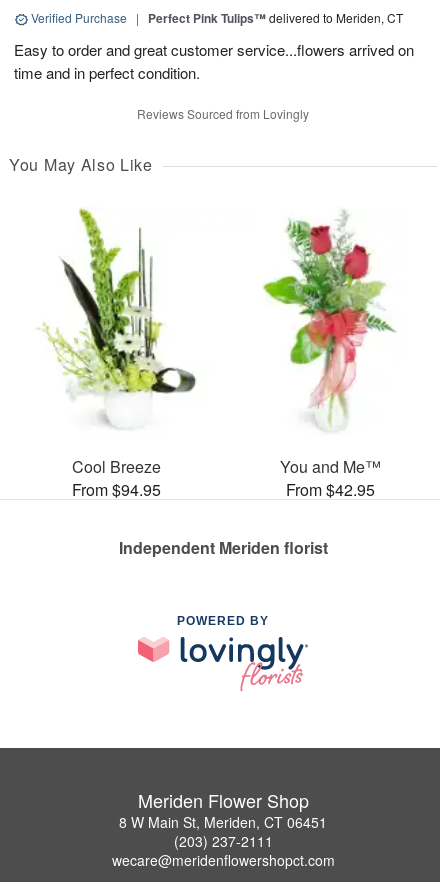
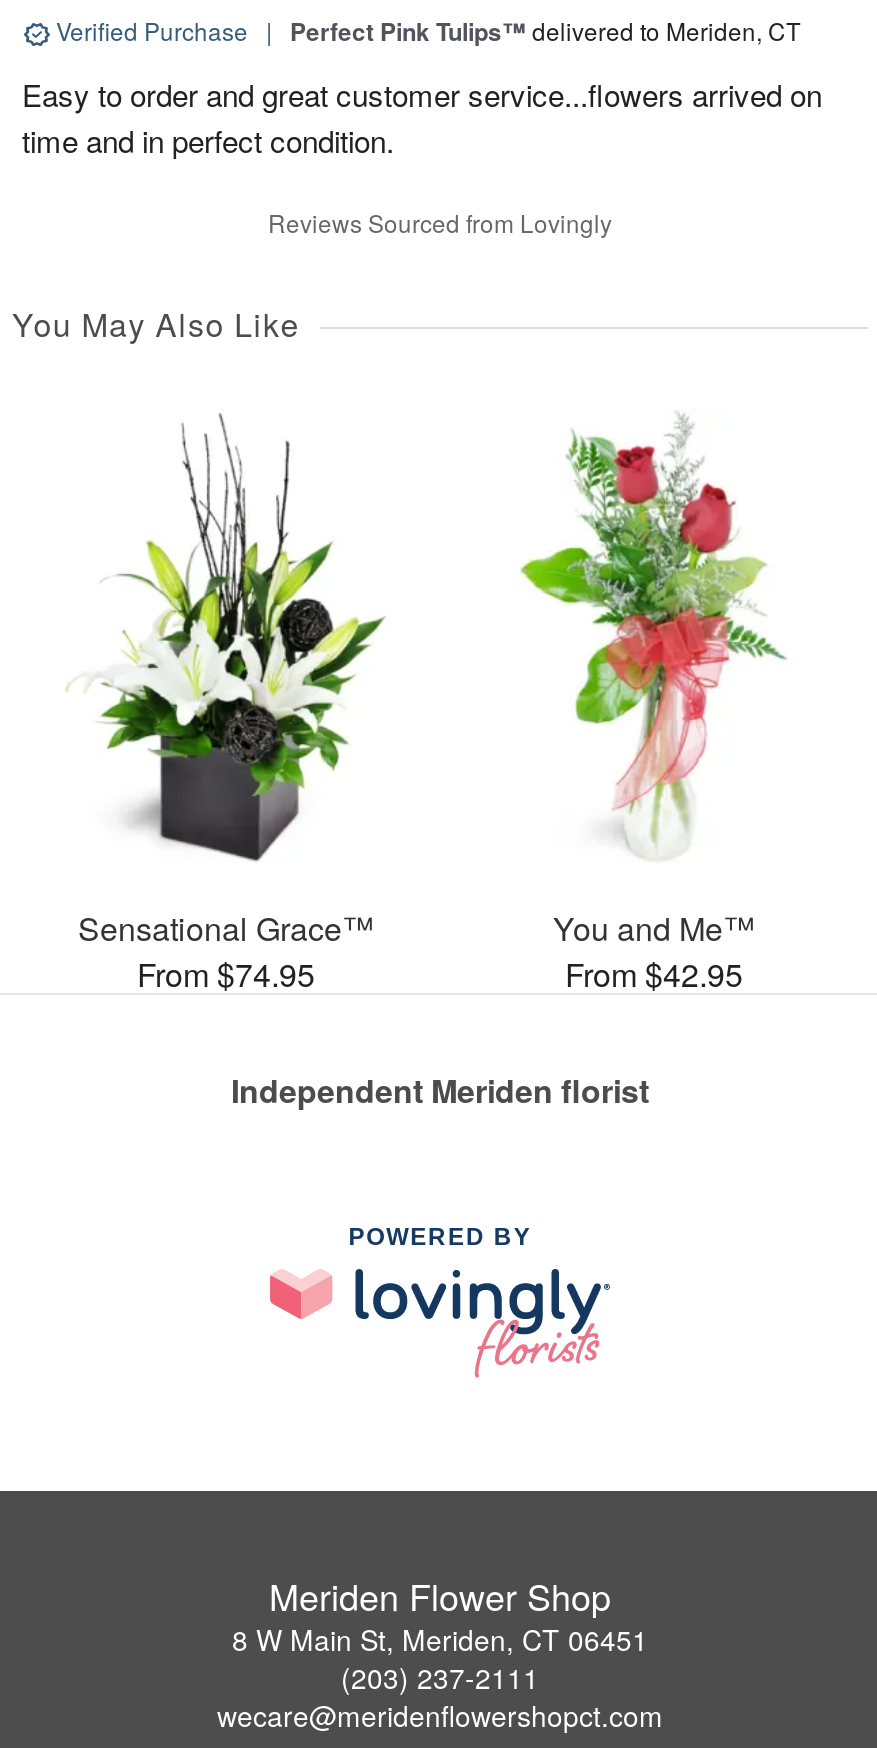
[37,208,197,501] [image] | Cool Breeze | From $94.95 -> [66,413,386,997] [image] | Sensational Grace™ | From $74.95

